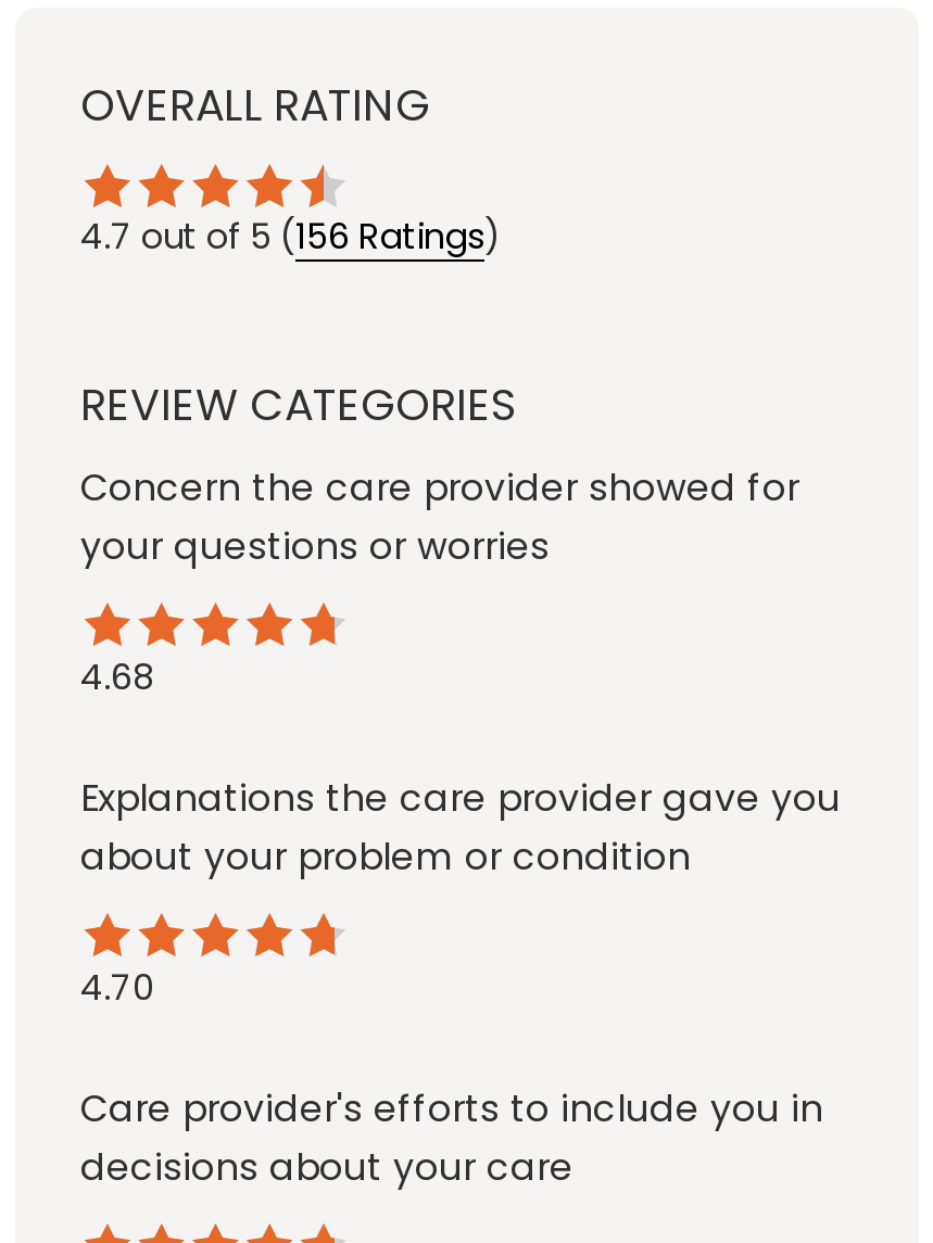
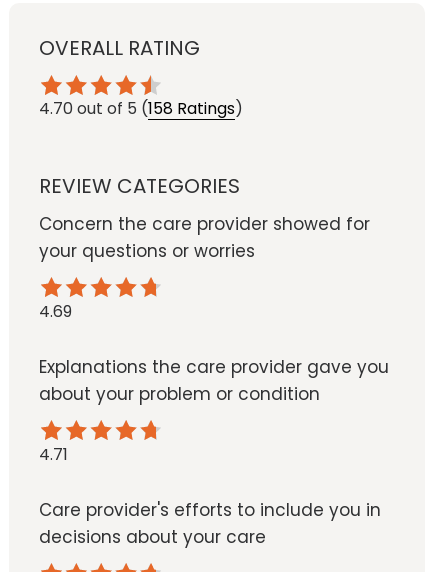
[80,211,502,261] 4.7 out of 5 (156 Ratings) -> [39,97,243,120] 4.70 out of 5 (158 Ratings)
[80,652,154,702] 4.68 -> [39,300,72,323] 4.69
[80,962,154,1012] 4.70 -> [39,443,68,466] 4.71

